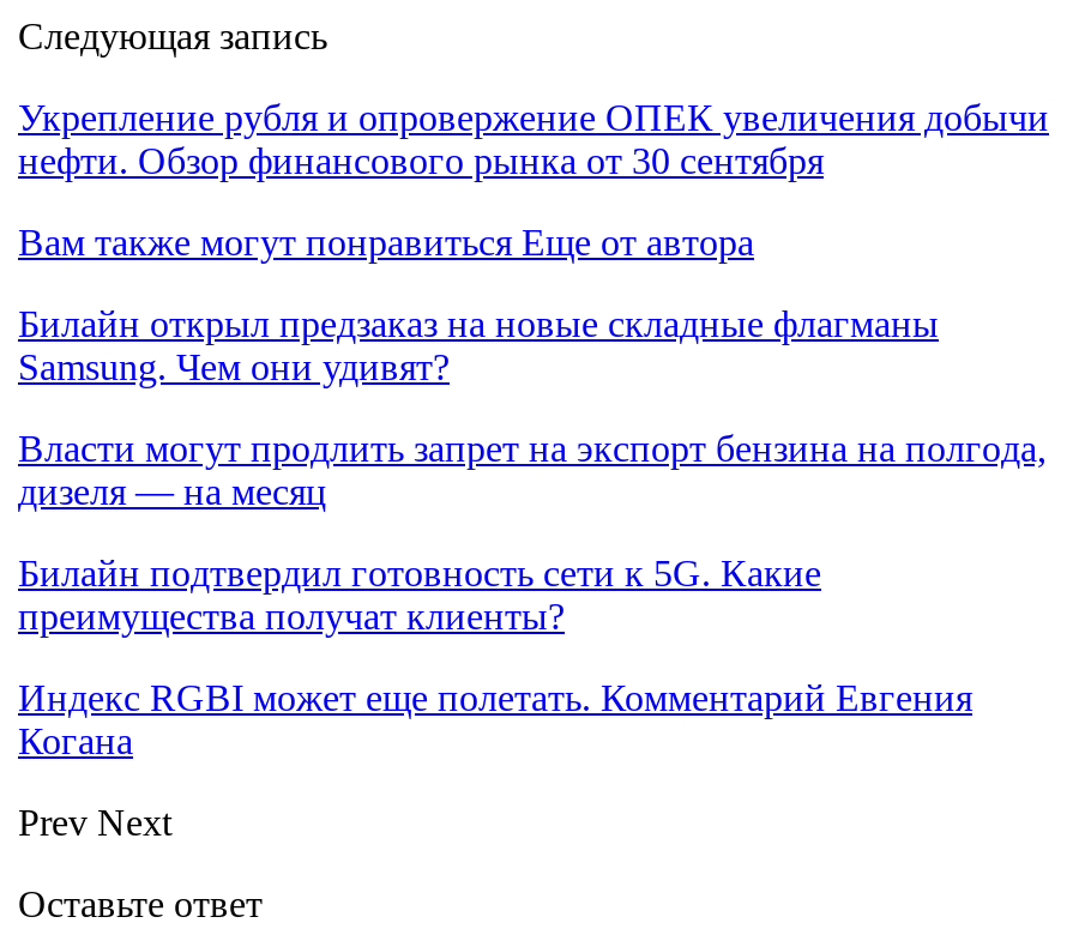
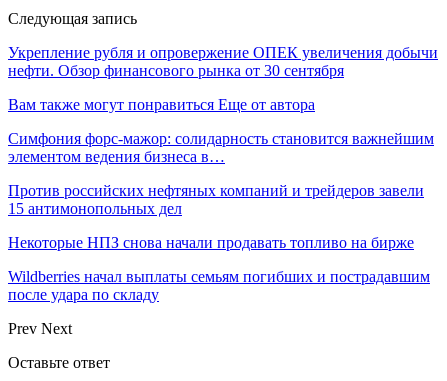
[18,302,939,386] Билайн открыл предзаказ на новые складные флагманы | Samsung. Чем они удивят? -> [8,130,434,165] Симфония форс-мажор: солидарность становится важнейшим | элементом ведения бизнеса в…
[18,427,1047,511] Власти могут продлить запрет на экспорт бензина на полгода, | дизеля — на месяц -> [8,182,424,217] Против российских нефтяных компаний и трейдеров завели | 15 антимонопольных дел
[18,552,821,636] Билайн подтвердил готовность сети к 5G. Какие | преимущества получат клиенты? -> [8,234,414,251] Некоторые НПЗ снова начали продавать топливо на бирже
[18,676,972,760] Индекс RGBI может еще полетать. Комментарий Евгения | Когана -> [8,268,430,303] Wildberries начал выплаты семьям погибших и пострадавшим | после удара по складу

